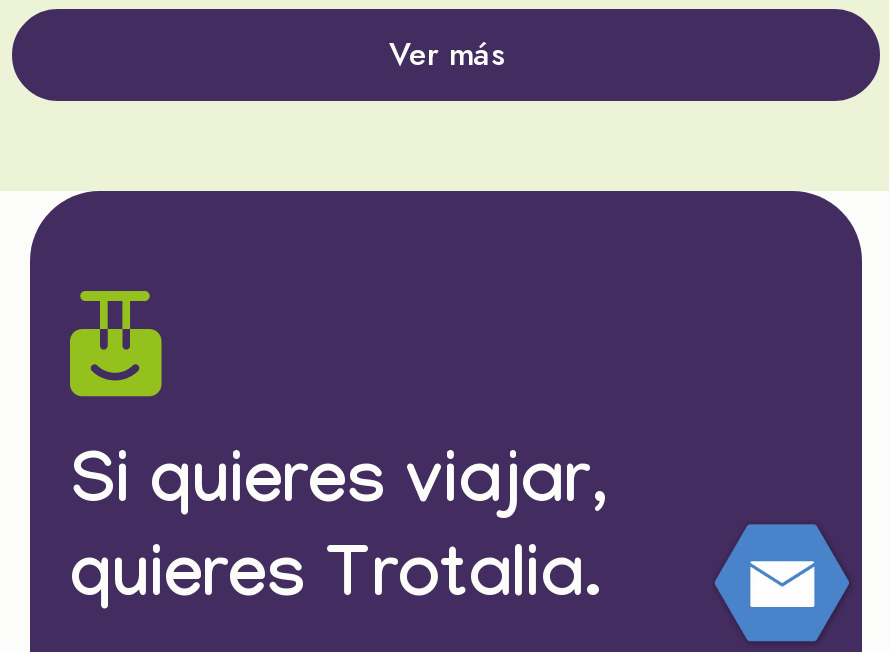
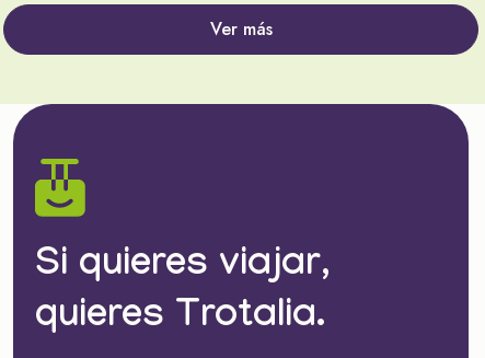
[714,523,850,643] [image] -> none

